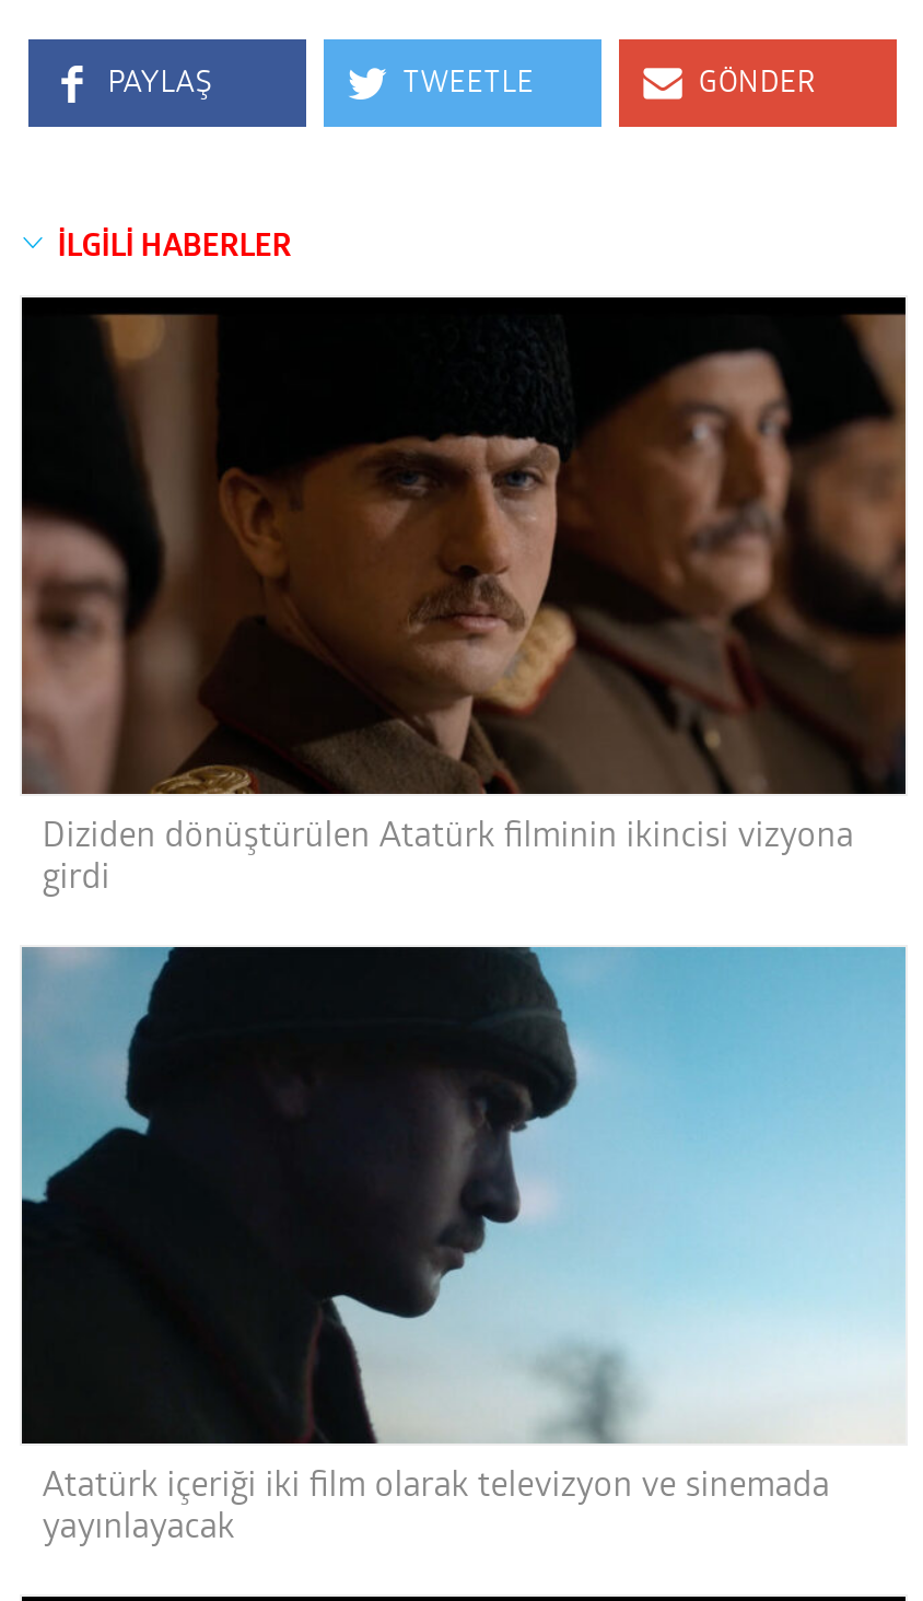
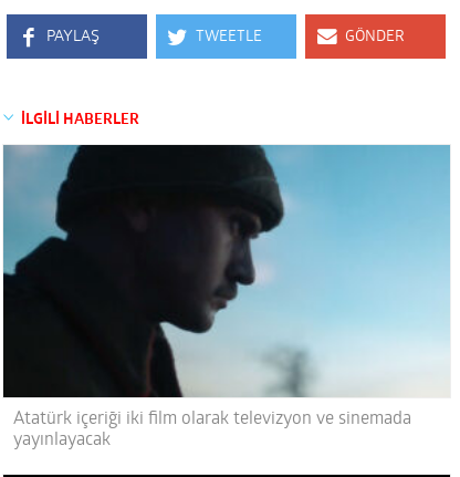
[20,295,908,897] [image] | Diziden dönüştürülen Atatürk filminin ikincisi vizyona | girdi -> none

